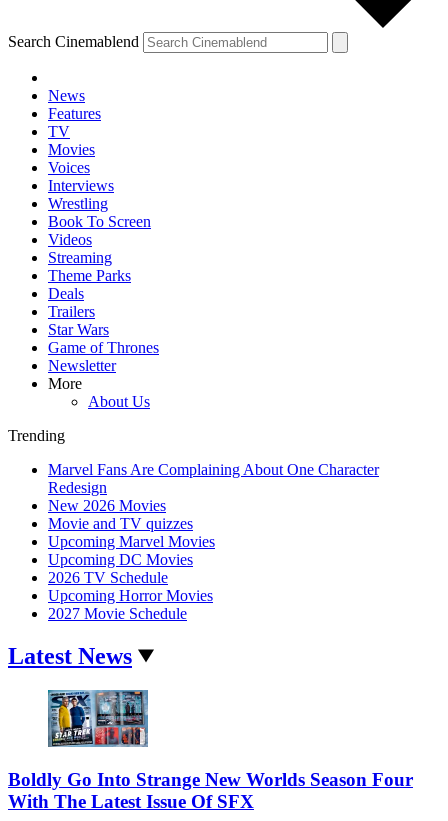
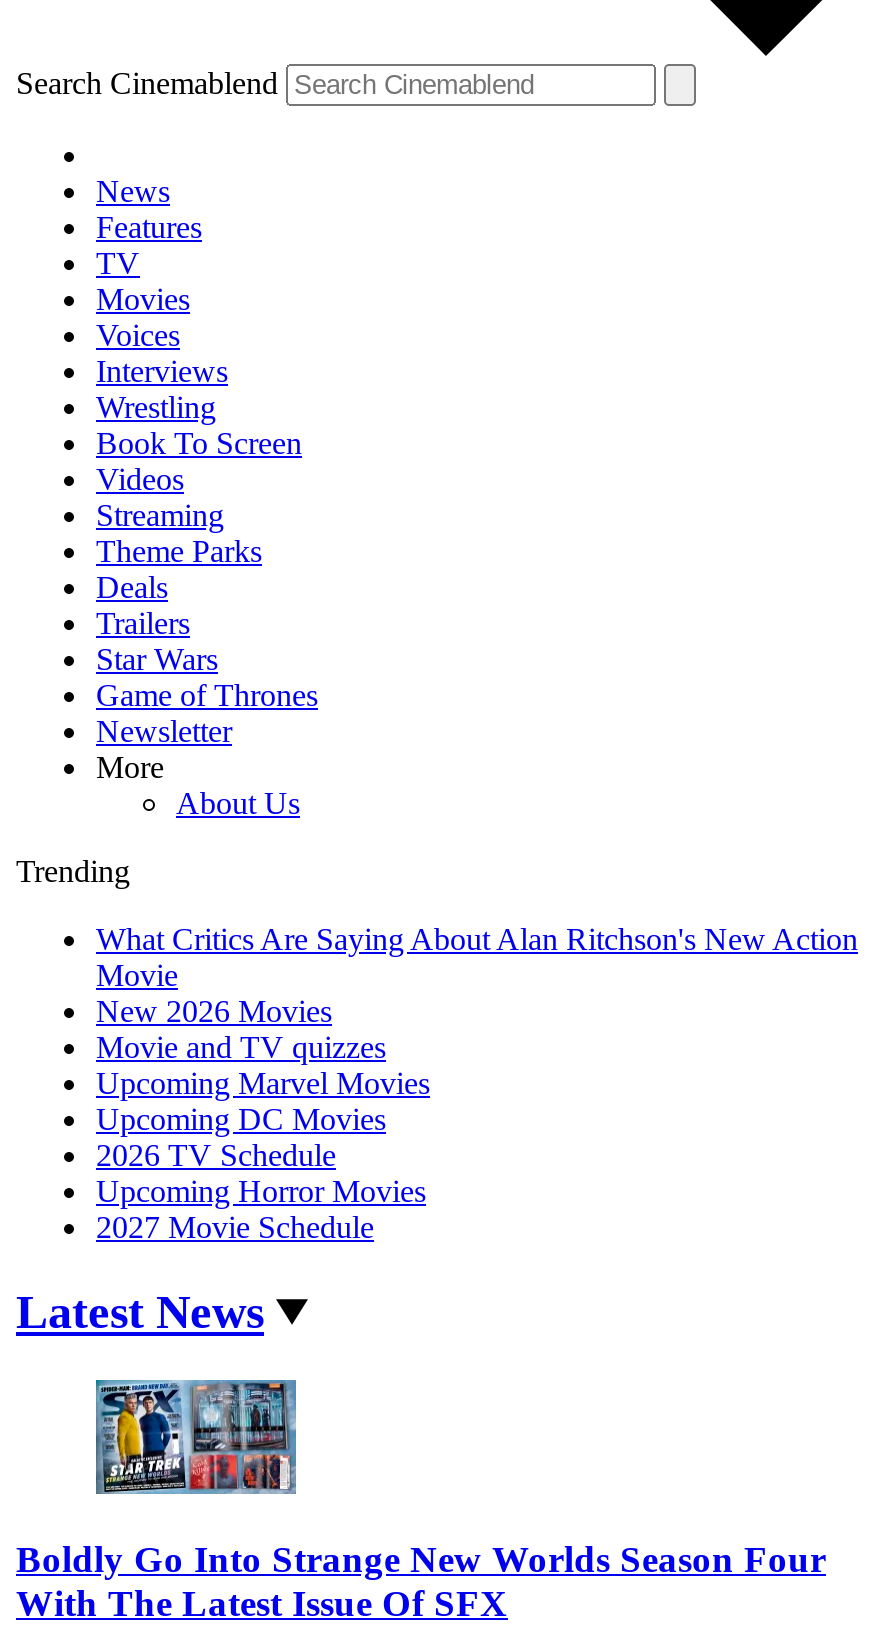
[48,461,379,496] Marvel Fans Are Complaining About One Character | Redesign -> [96,922,858,992] What Critics Are Saying About Alan Ritchson's New Action | Movie

